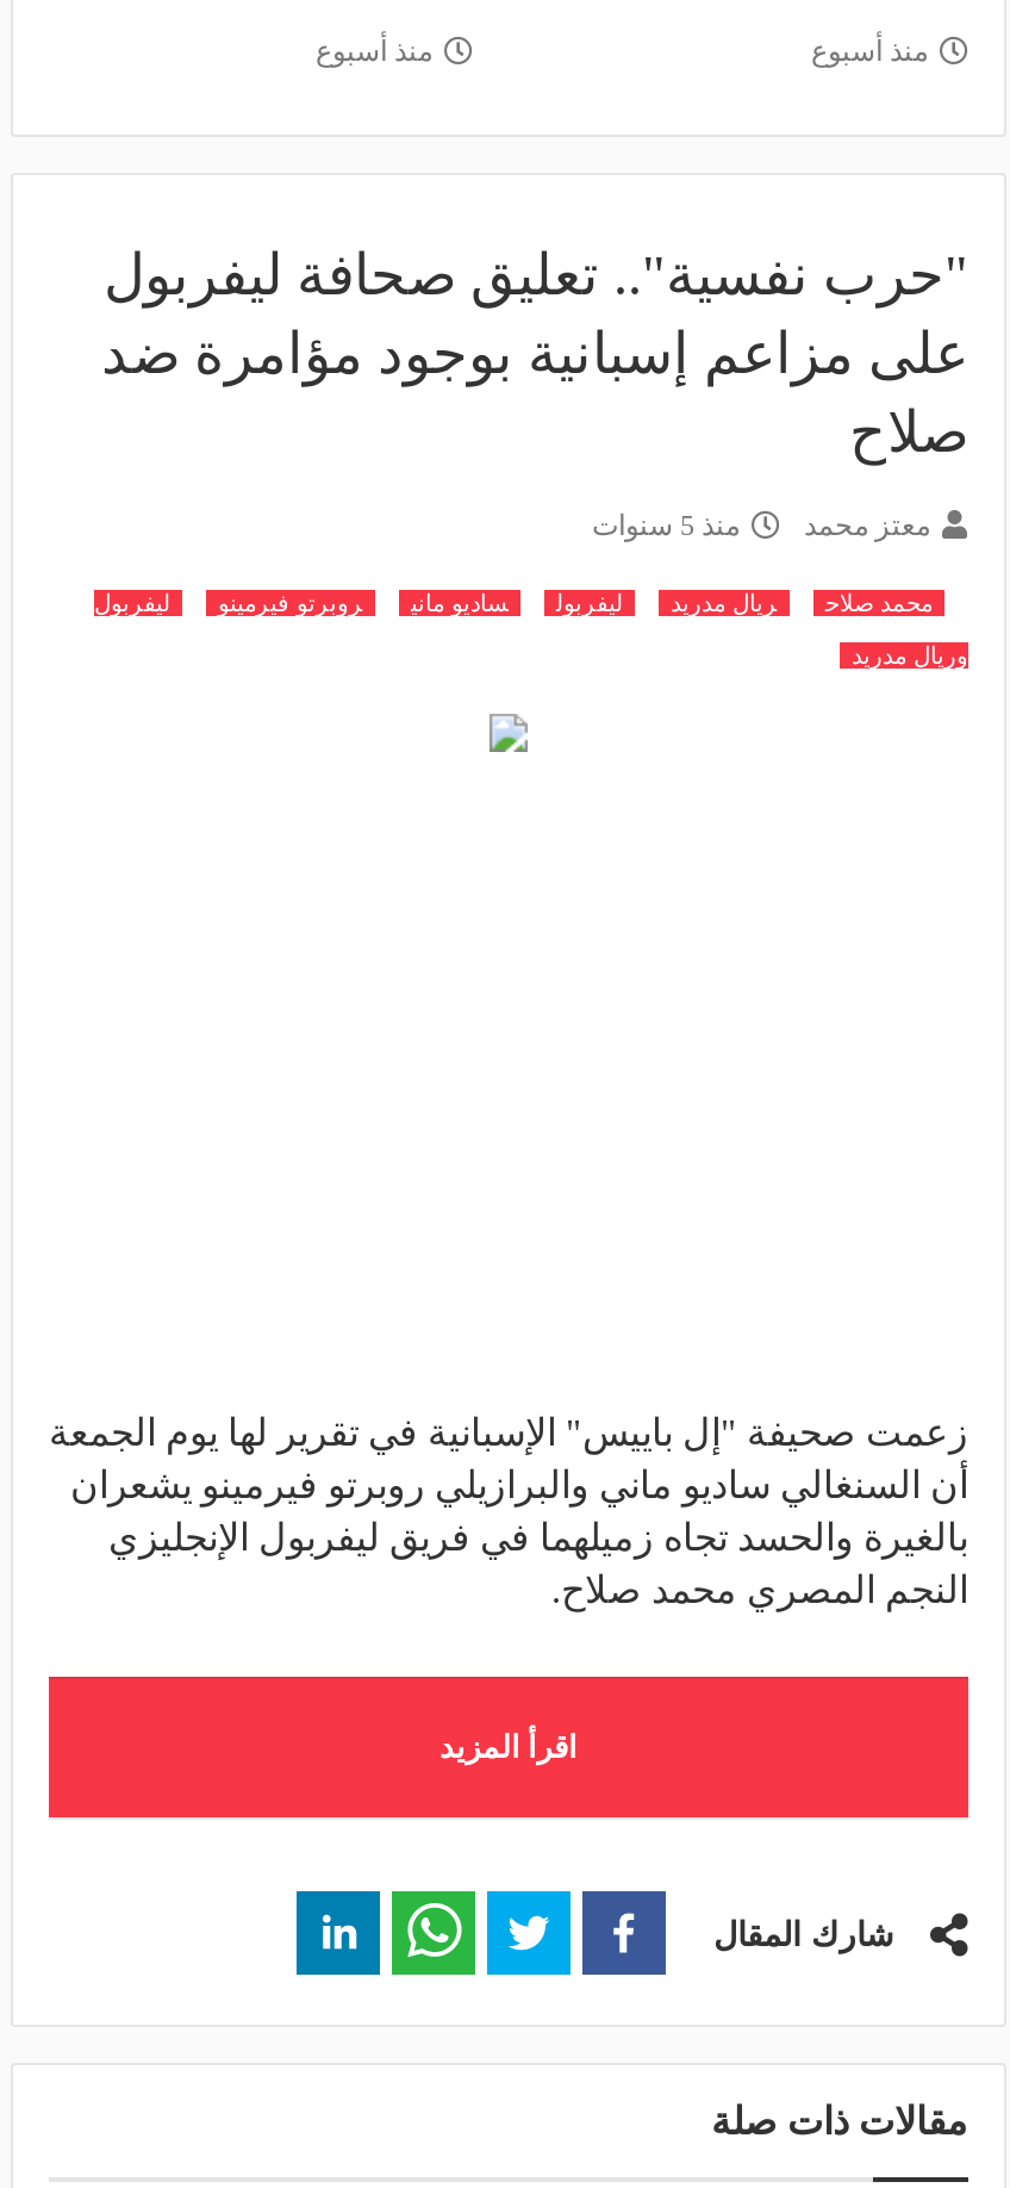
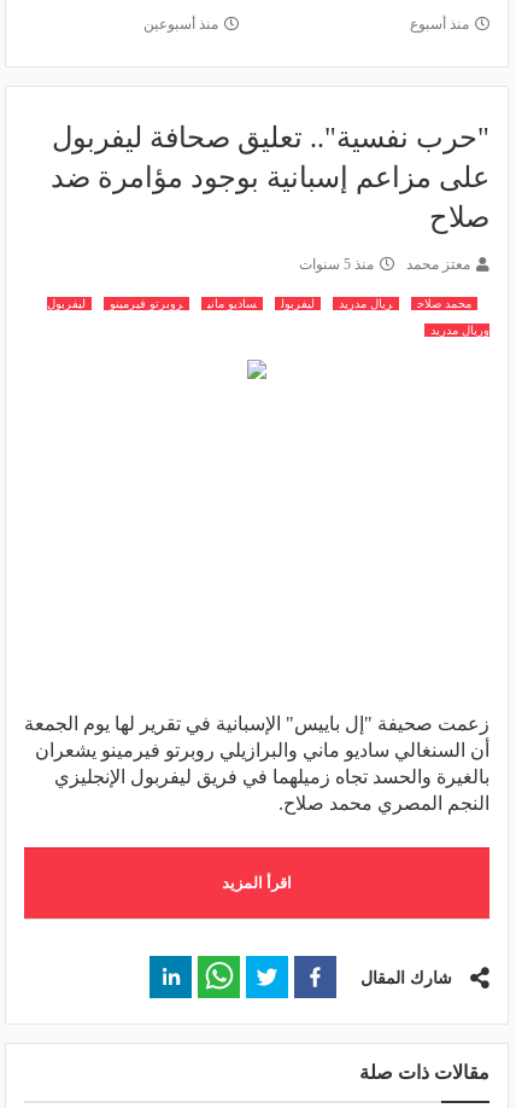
[316,36,432,69] منذ أسبوع -> [143,16,218,33] منذ أسبوعين

